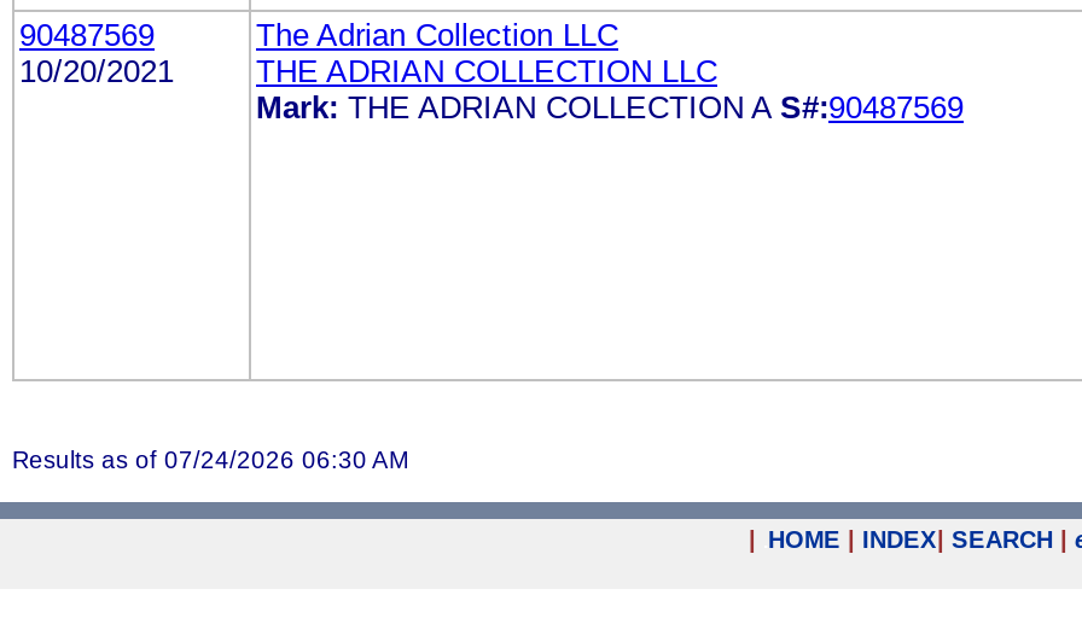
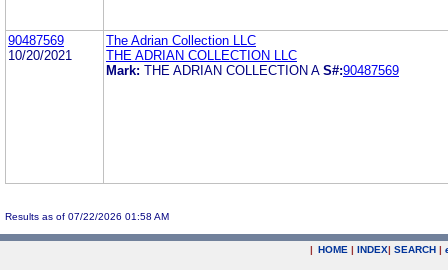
[12,446,408,473] Results as of 07/24/2026 06:30 AM -> [5,211,169,222] Results as of 07/22/2026 01:58 AM

